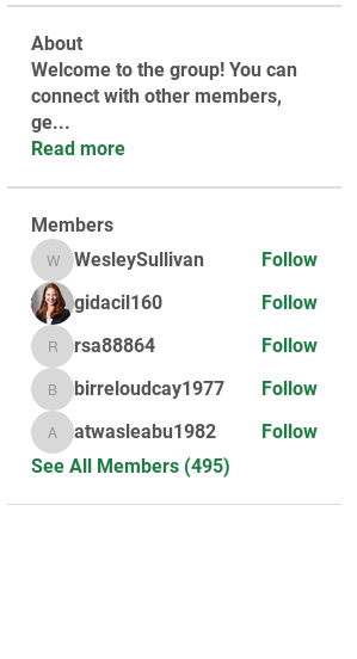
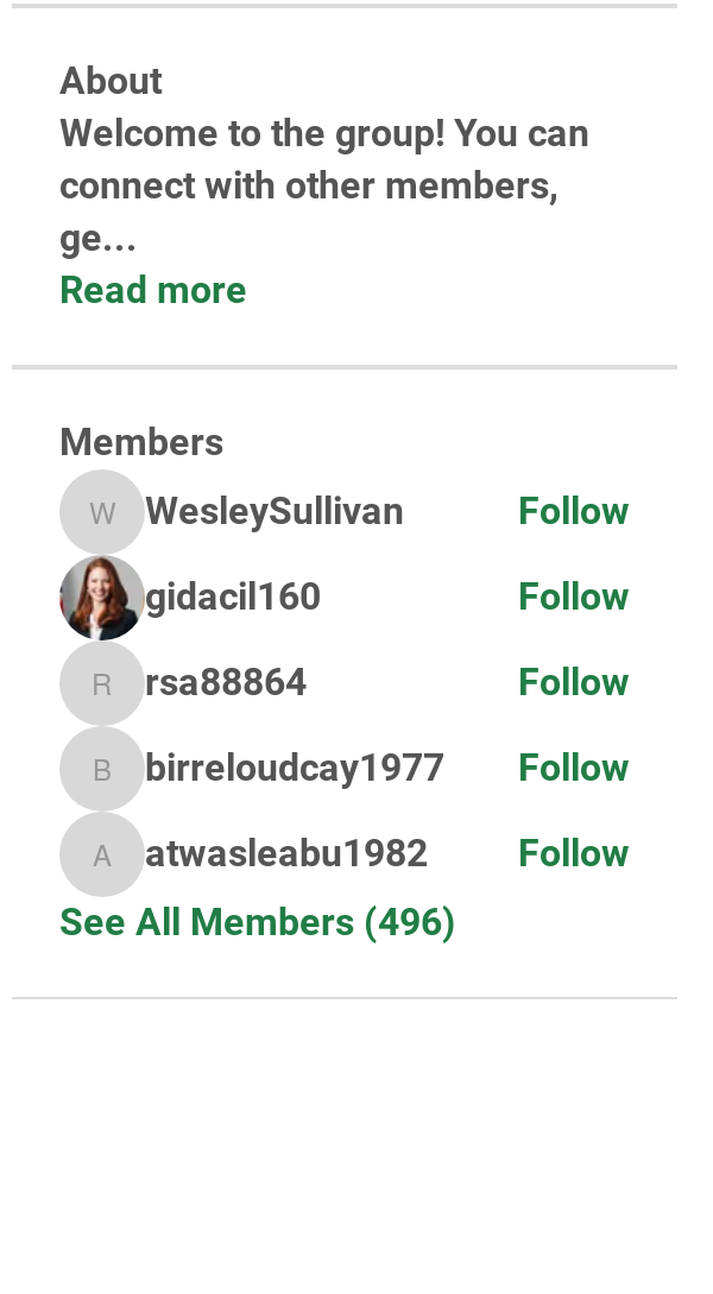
[31,455,230,478] See All Members (495) -> [59,900,456,945] See All Members (496)

